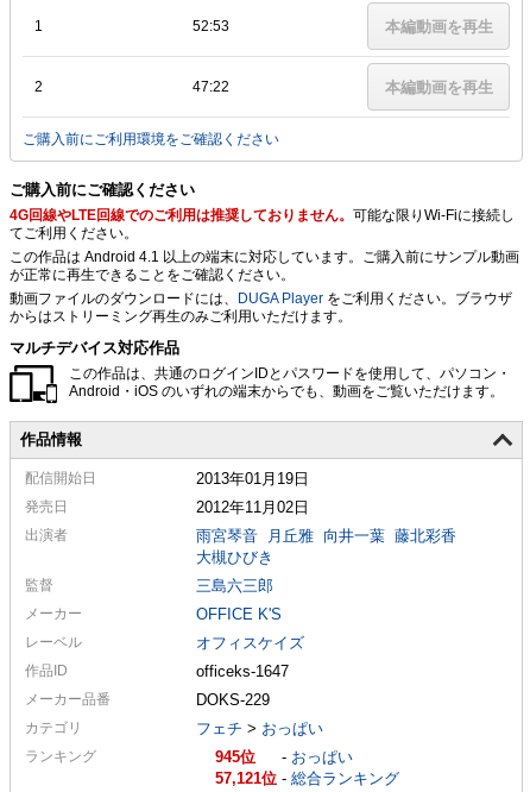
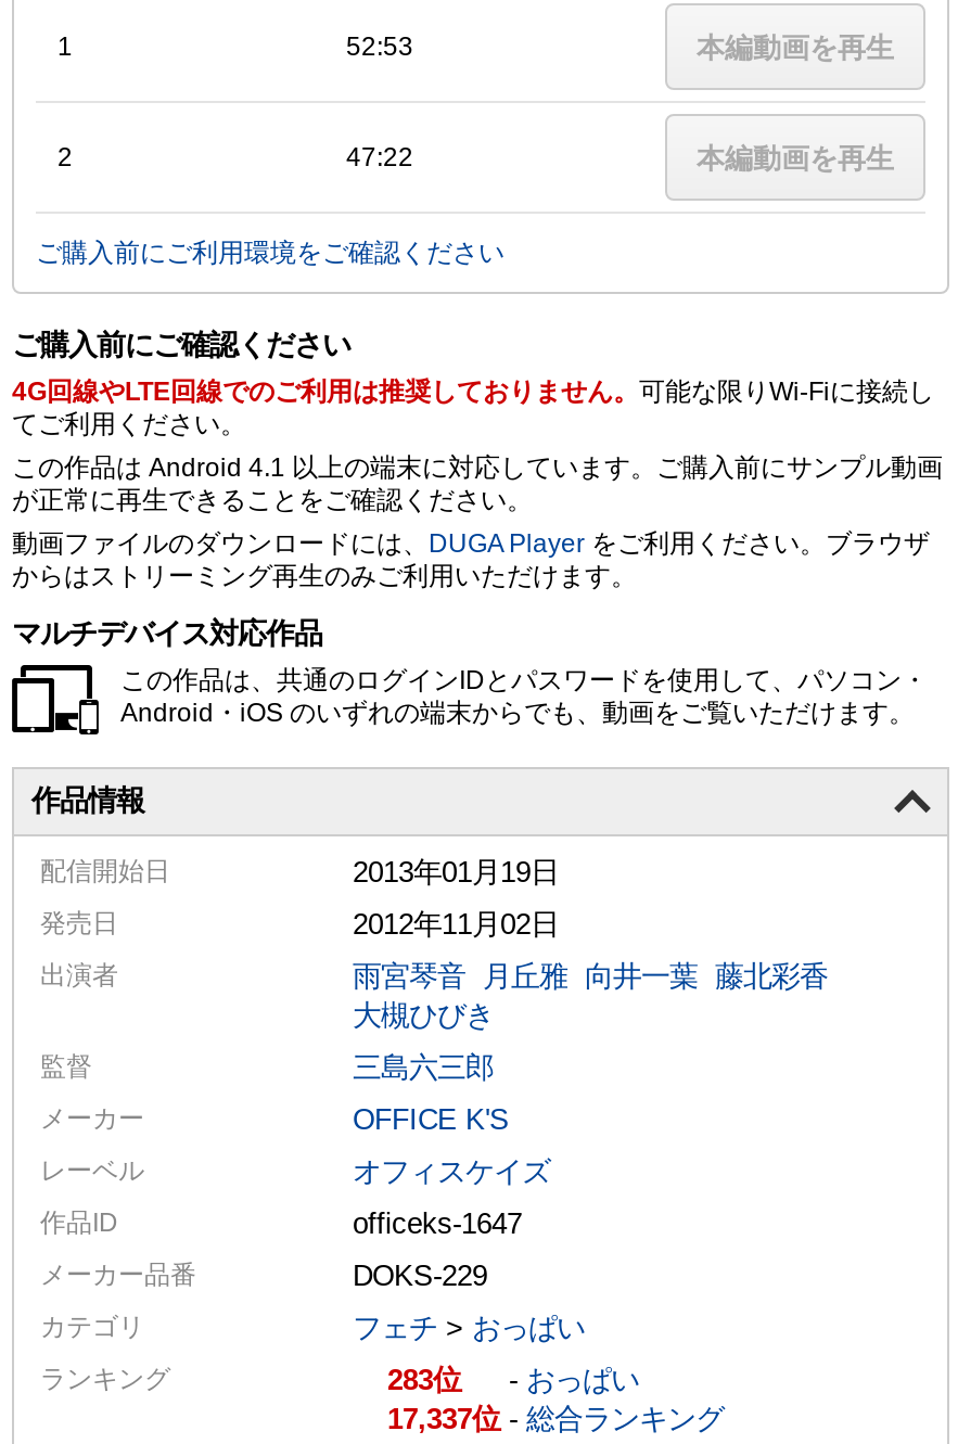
[215,748,240,766] 945 -> [387,1363,433,1396] 283
[215,769,399,787] 57,121 -総合ランキング -> [387,1402,724,1435] 17,337 -総合ランキング

